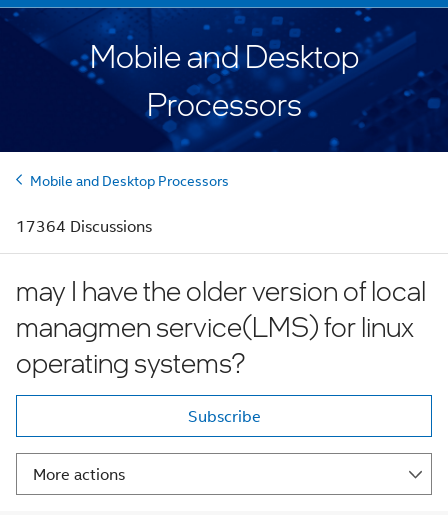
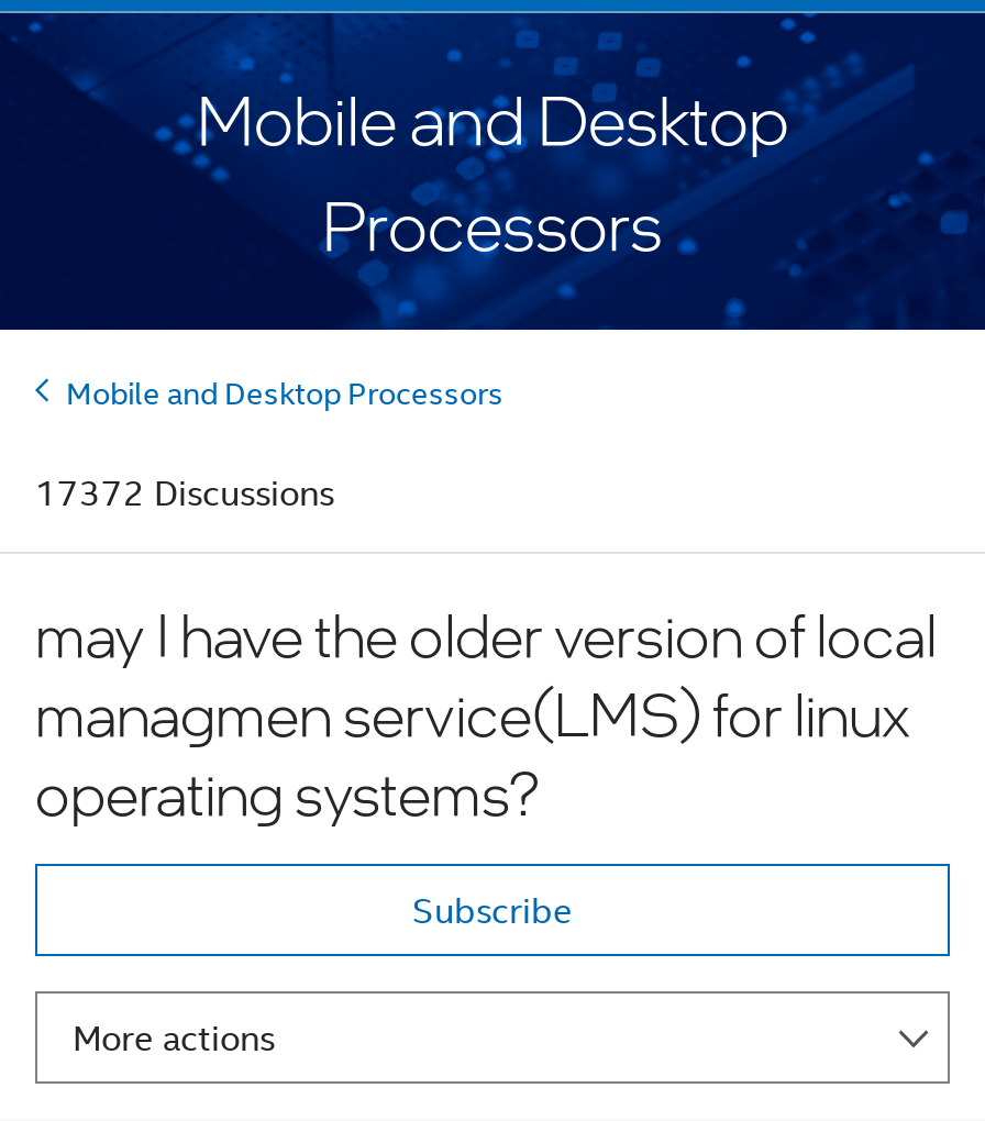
[16,214,152,237] 17364 Discussions -> [35,466,334,517] 17372 Discussions

